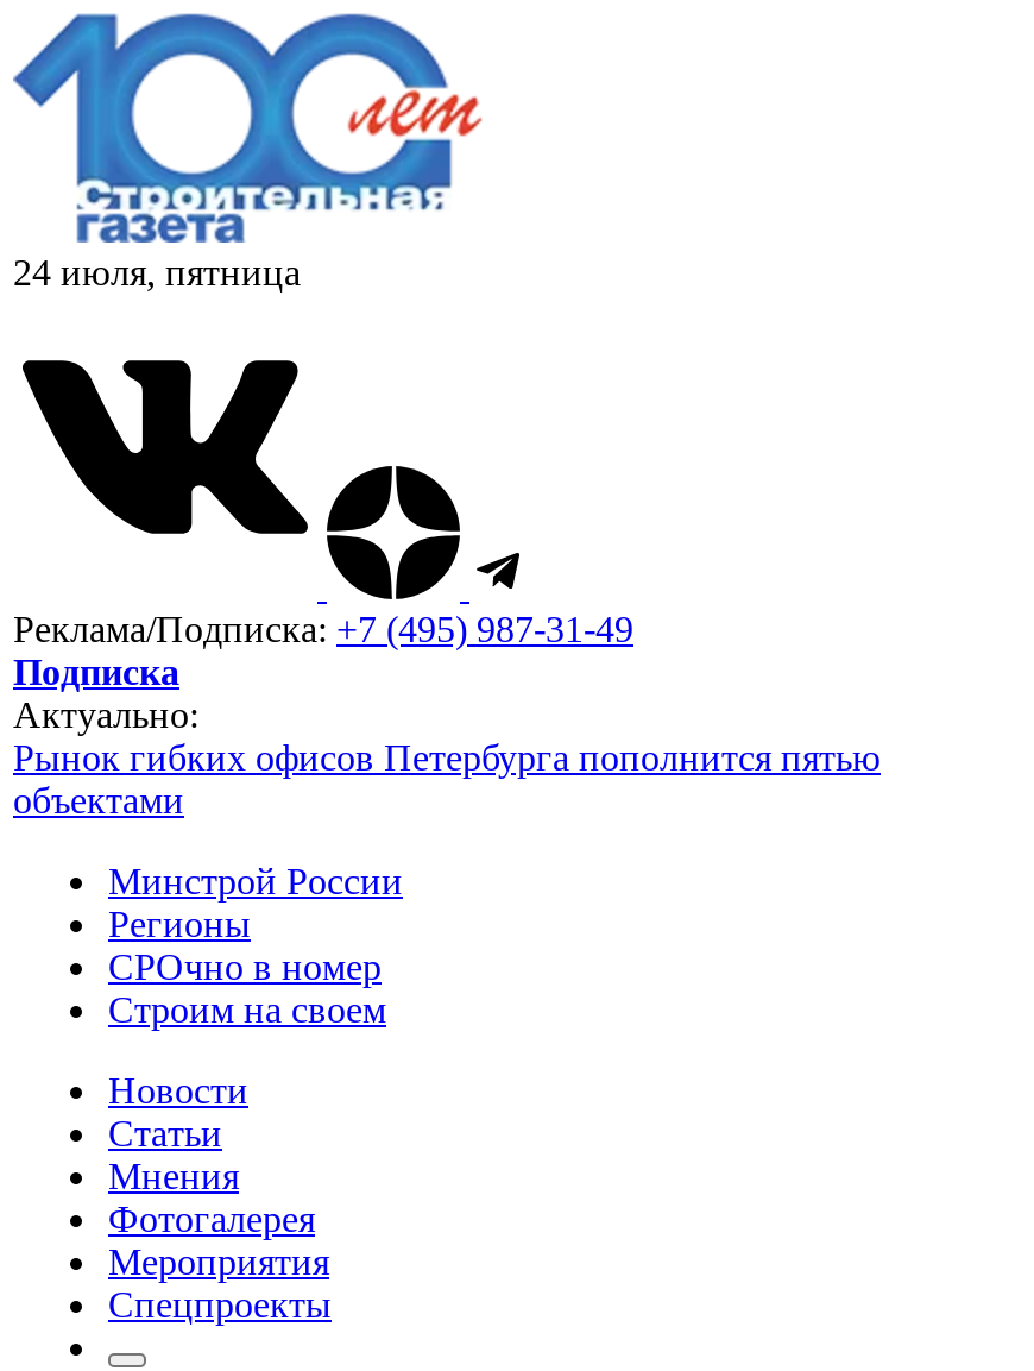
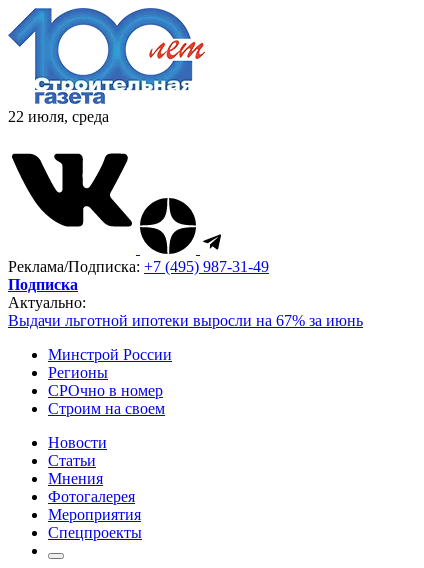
[13,252,301,293] 24 июля, пятница -> [8,108,109,125] 22 июля, среда
[13,737,881,820] Рынок гибких офисов Петербурга пополнится пятью | объектами -> [8,312,363,329] Выдачи льготной ипотеки выросли на 67% за июнь

